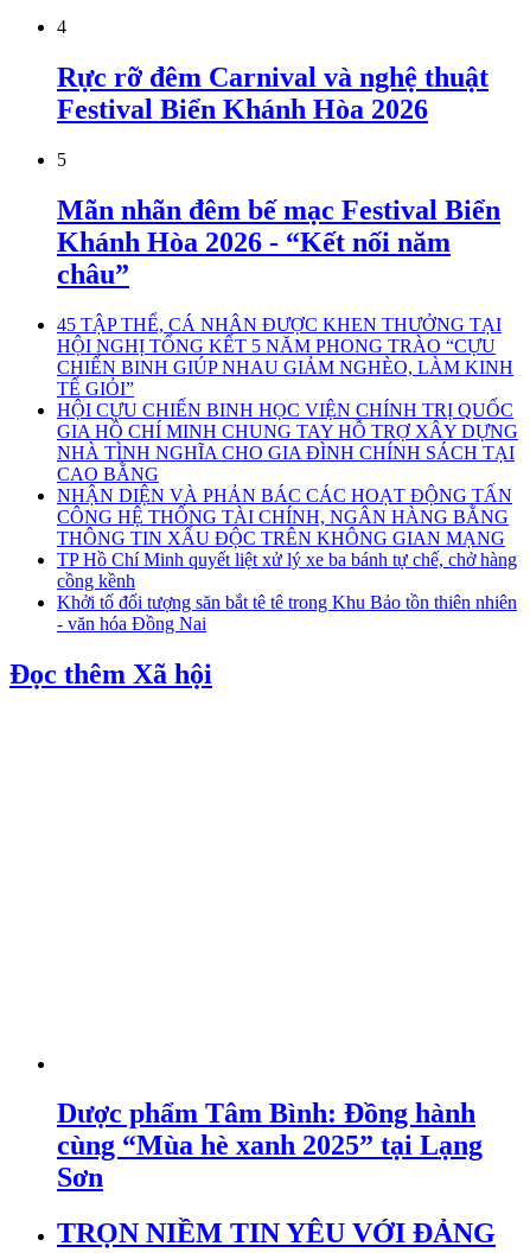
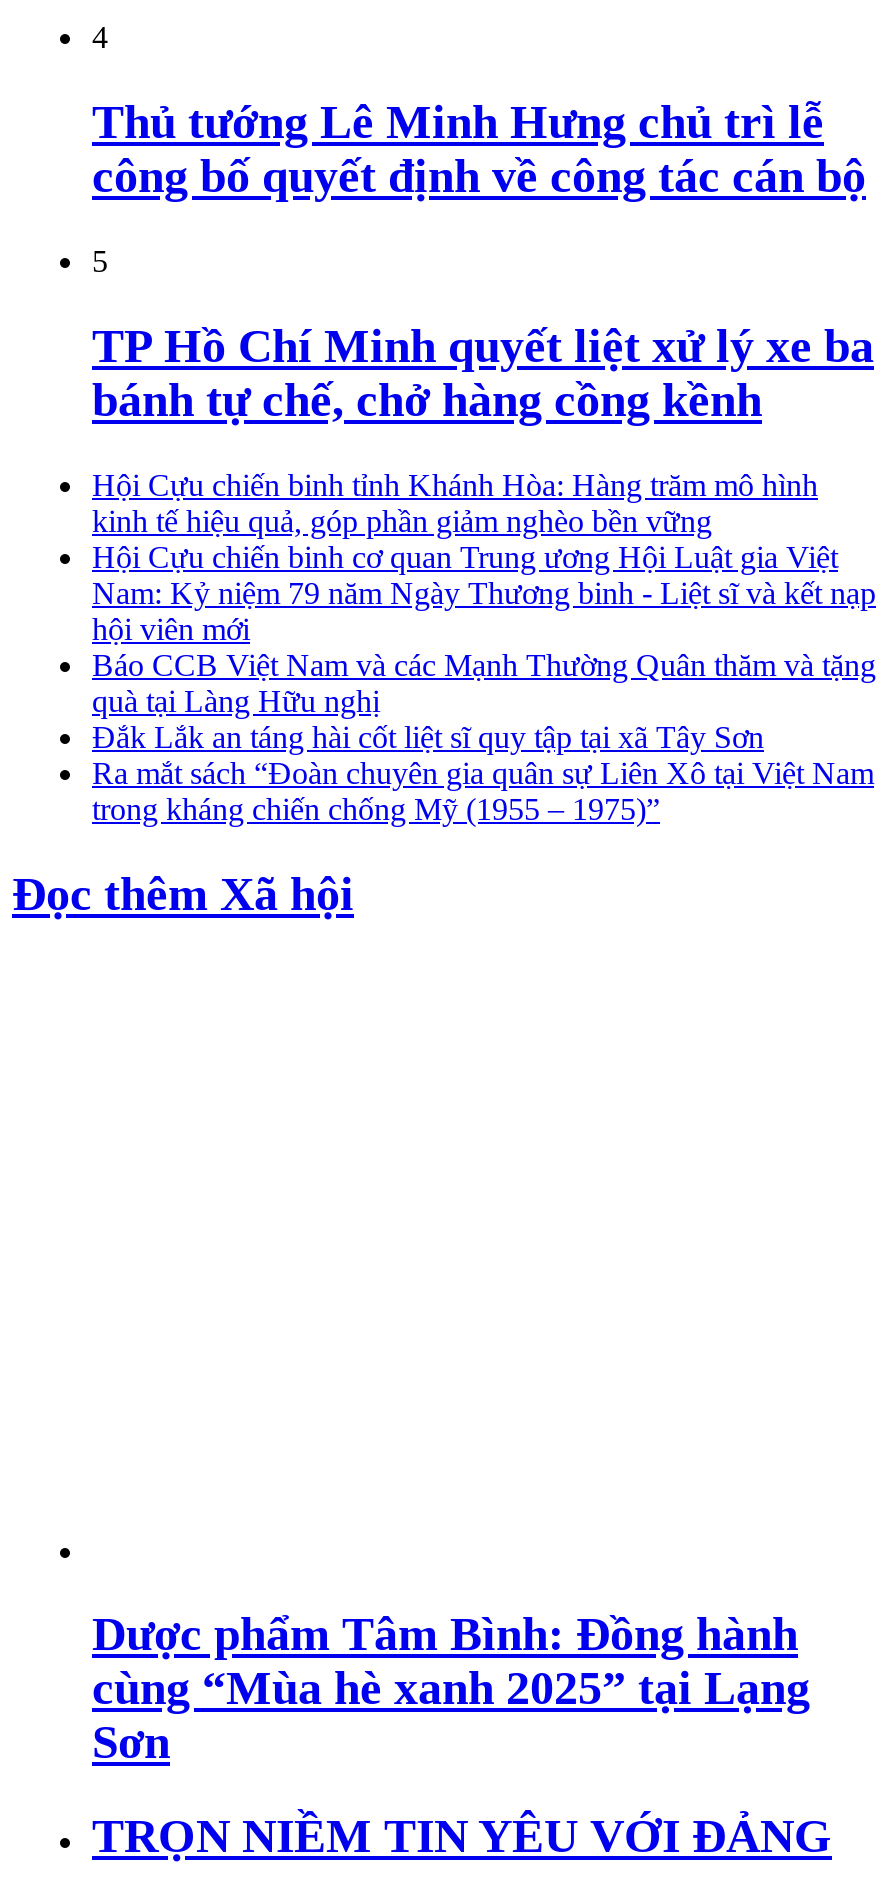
[57,62,489,125] Rực rỡ đêm Carnival và nghệ thuật | Festival Biển Khánh Hòa 2026 -> [92,96,866,202] Thủ tướng Lê Minh Hưng chủ trì lễ | công bố quyết định về công tác cán bộ
[57,194,500,289] Mãn nhãn đêm bế mạc Festival Biển | Khánh Hòa 2026 - “Kết nối năm | châu” -> [92,320,874,426] TP Hồ Chí Minh quyết liệt xử lý xe ba | bánh tự chế, chở hàng cồng kềnh
[57,314,518,633] 45 TẬP THỂ, CÁ NHÂN ĐƯỢC KHEN THƯỞNG TẠI | HỘI NGHỊ TỔNG KẾT 5 NĂM PHONG TRÀO “CỰU | CHIẾN BINH GIÚP NHAU GIẢM NGHÈO, LÀM KINH | TẾ GIỎI” | HỘI CỰU CHIẾN BINH HỌC VIỆN CHÍNH TRỊ QUỐC | GIA HỒ CHÍ MINH CHUNG TAY HỖ TRỢ XÂY DỰNG | NHÀ TÌNH NGHĨA CHO GIA ĐÌNH CHÍNH SÁCH TẠI | CAO BẰNG | NHẬN DIỆN VÀ PHẢN BÁC CÁC HOẠT ĐỘNG TẤN | CÔNG HỆ THỐNG TÀI CHÍNH, NGÂN HÀNG BẰNG | THÔNG TIN XẤU ĐỘC TRÊN KHÔNG GIAN MẠNG | TP Hồ Chí Minh quyết liệt xử lý xe ba bánh tự chế, chở hàng | cồng kềnh | Khởi tố đối tượng săn bắt tê tê trong Khu Bảo tồn thiên nhiên | - văn hóa Đồng Nai -> [92,468,876,826] Hội Cựu chiến binh tỉnh Khánh Hòa: Hàng trăm mô hình | kinh tế hiệu quả, góp phần giảm nghèo bền vững | Hội Cựu chiến binh cơ quan Trung ương Hội Luật gia Việt | Nam: Kỷ niệm 79 năm Ngày Thương binh - Liệt sĩ và kết nạp | hội viên mới | Báo CCB Việt Nam và các Mạnh Thường Quân thăm và tặng | quà tại Làng Hữu nghị | Đắk Lắk an táng hài cốt liệt sĩ quy tập tại xã Tây Sơn | Ra mắt sách “Đoàn chuyên gia quân sự Liên Xô tại Việt Nam | trong kháng chiến chống Mỹ (1955 – 1975)”

